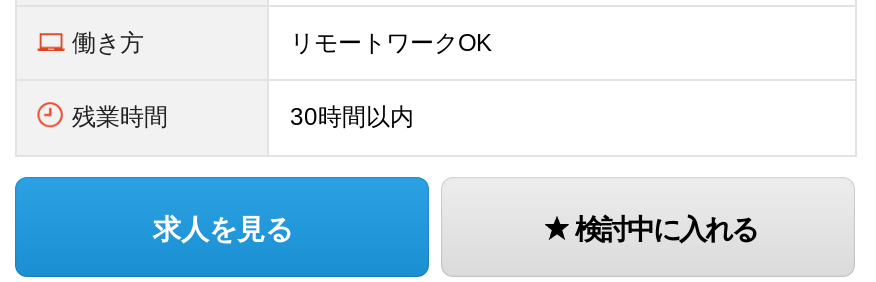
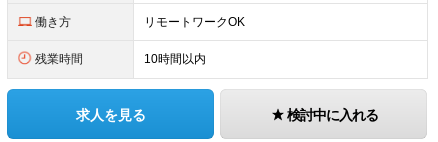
[290,103,414,131] 30時間以内 -> [144,52,206,66] 10時間以内

